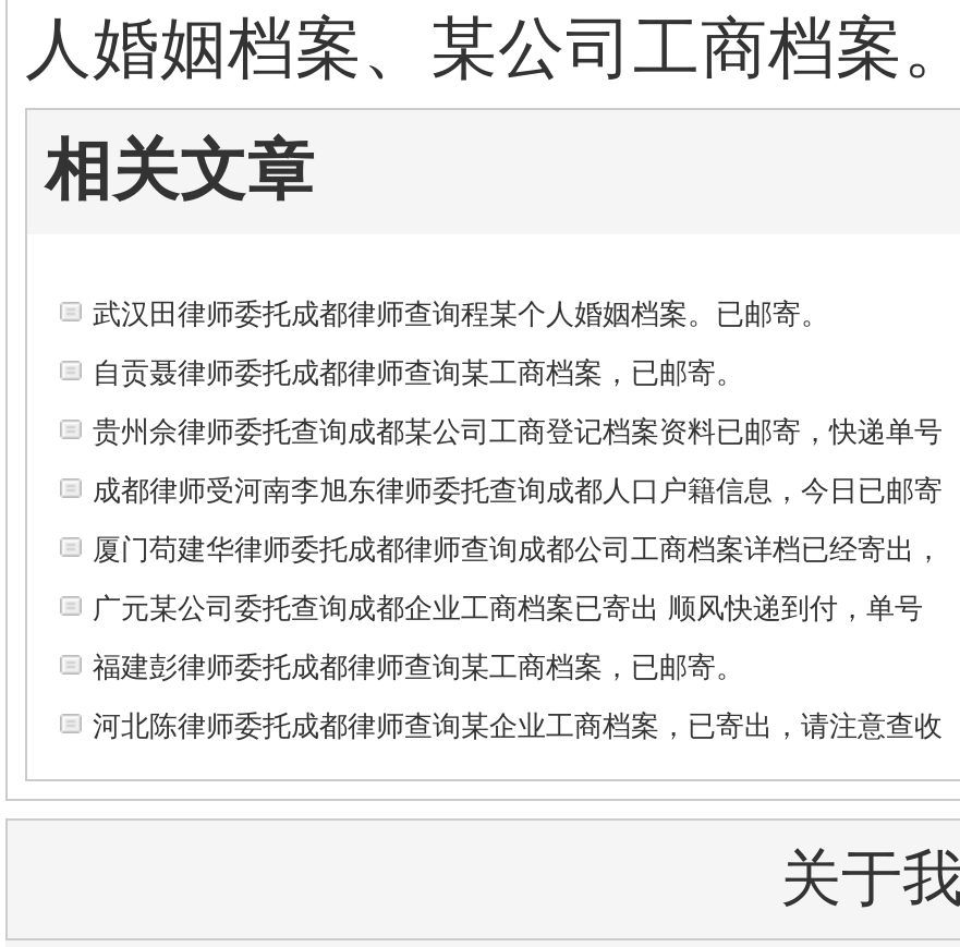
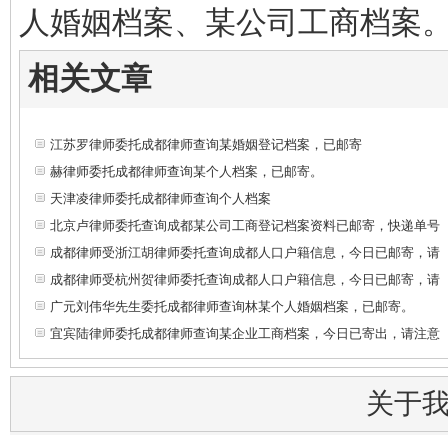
[93,298,829,330] 武汉田律师委托成都律师查询程某个人婚姻档案。已邮寄。 -> [50,137,362,152] 江苏罗律师委托成都律师查询某婚姻登记档案，已邮寄
[93,356,744,389] 自贡聂律师委托成都律师查询某工商档案，已邮寄。 -> [50,164,323,179] 赫律师委托成都律师查询某个人档案，已邮寄。
[93,415,943,448] 贵州佘律师委托查询成都某公司工商登记档案资料已邮寄，快递单号 -> [50,191,271,206] 天津凌律师委托成都律师查询个人档案
[93,474,943,507] 成都律师受河南李旭东律师委托查询成都人口户籍信息，今日已邮寄 -> [50,218,440,233] 北京卢律师委托查询成都某公司工商登记档案资料已邮寄，快递单号
[93,533,943,566] 厦门苟建华律师委托成都律师查询成都公司工商档案详档已经寄出， -> [50,245,440,260] 成都律师受浙江胡律师委托查询成都人口户籍信息，今日已邮寄，请
[93,592,923,624] 广元某公司委托查询成都企业工商档案已寄出 顺风快递到付，单号 -> [50,272,440,287] 成都律师受杭州贺律师委托查询成都人口户籍信息，今日已邮寄，请
[93,651,744,683] 福建彭律师委托成都律师查询某工商档案，已邮寄。 -> [50,299,414,314] 广元刘伟华先生委托成都律师查询林某个人婚姻档案，已邮寄。
[93,709,943,742] 河北陈律师委托成都律师查询某企业工商档案，已寄出，请注意查收 -> [50,326,440,341] 宜宾陆律师委托成都律师查询某企业工商档案，今日已寄出，请注意

